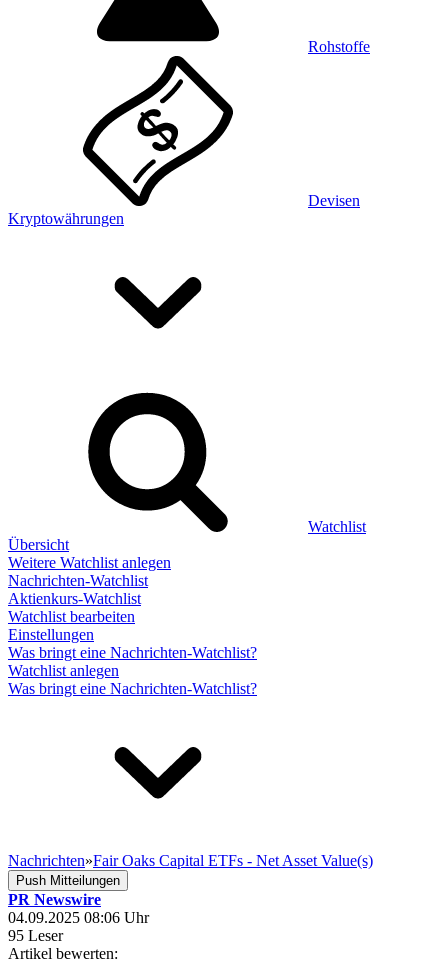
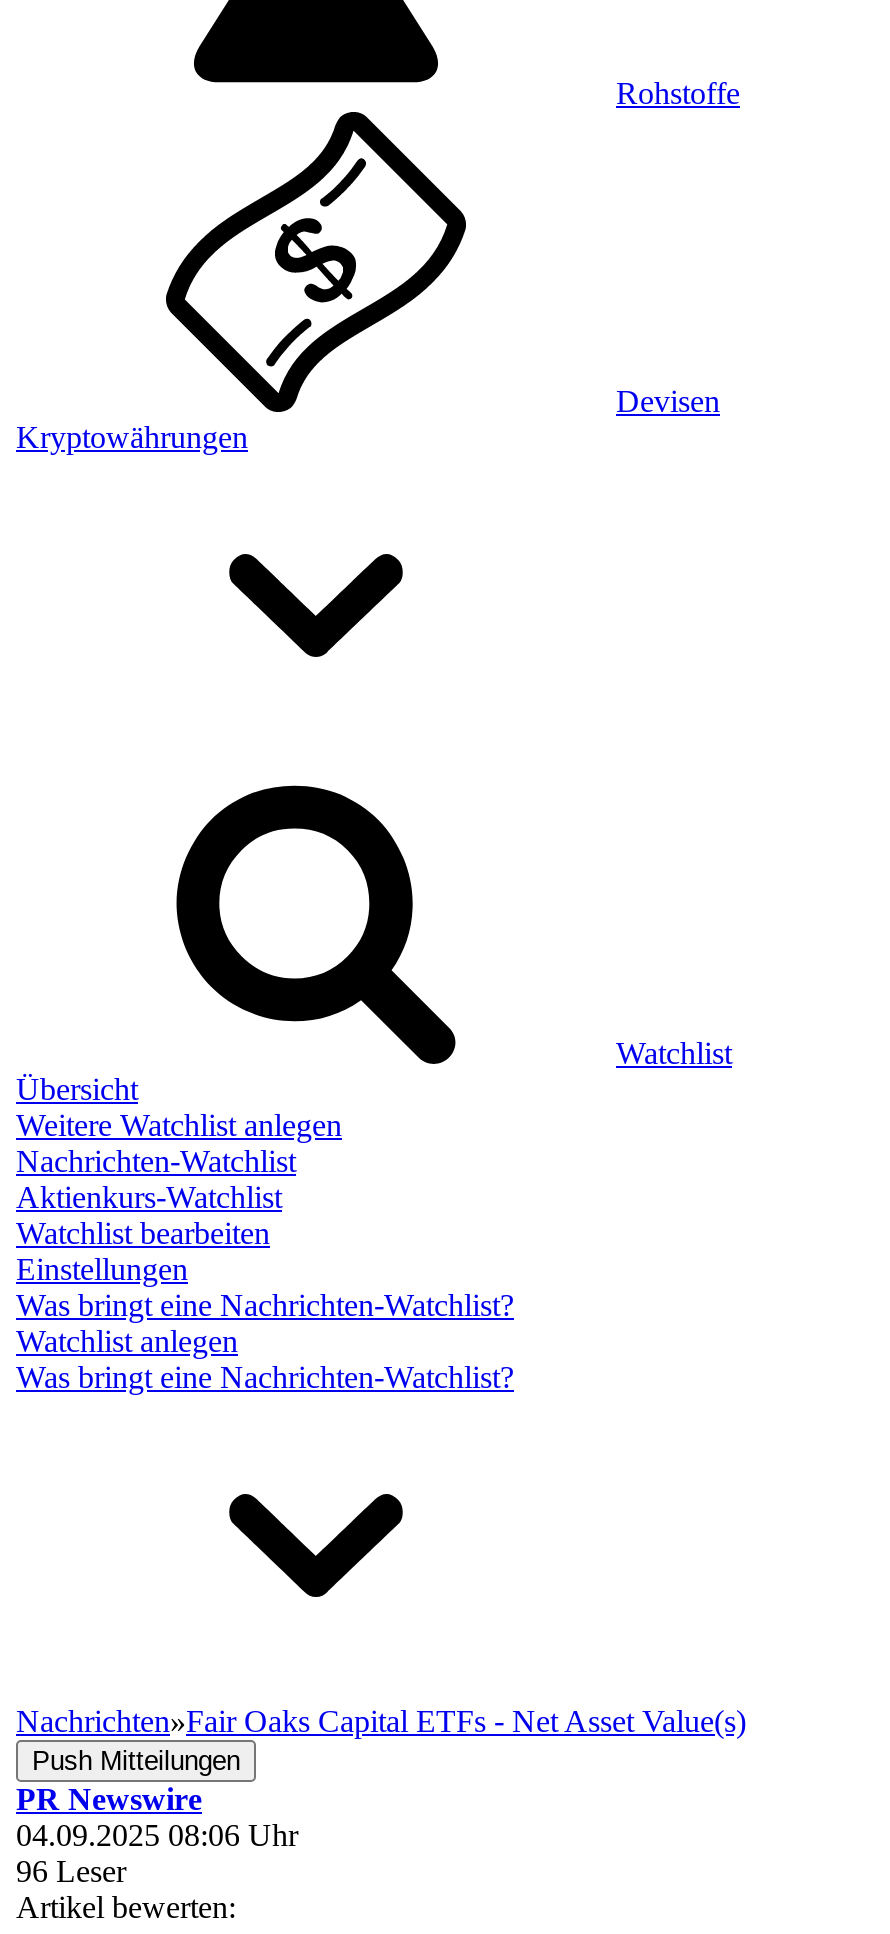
[8,927,63,944] 95 Leser -> [16,1854,126,1888] 96 Leser

